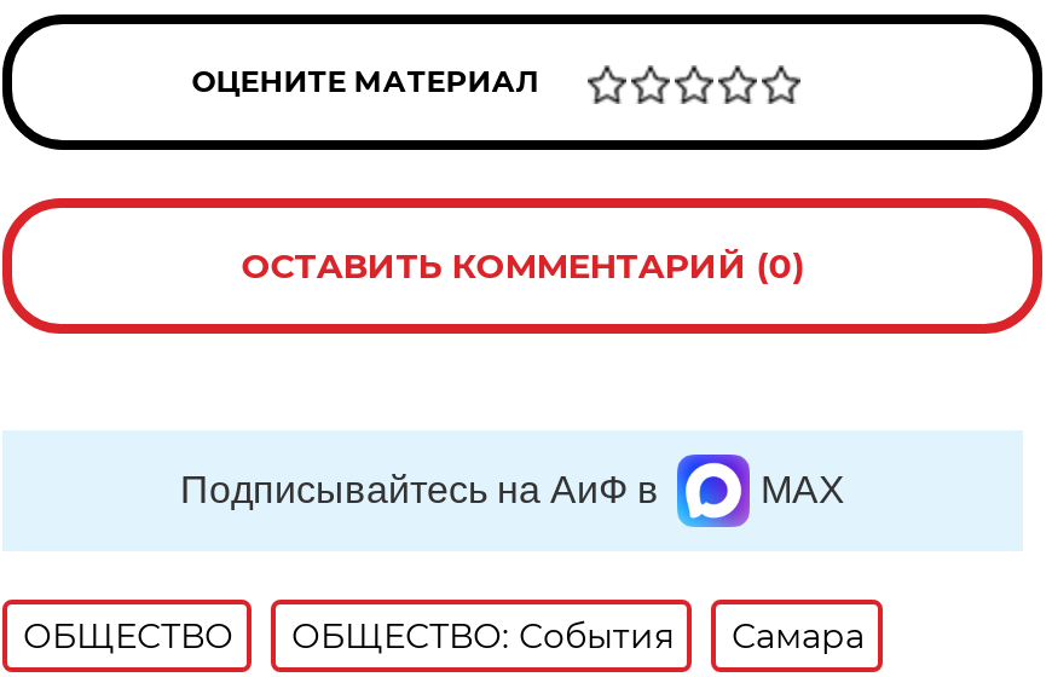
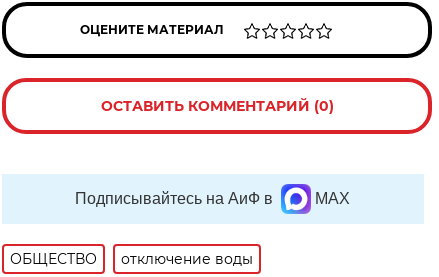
[291,614,864,658] ОБЩЕСТВО: События | Самара -> [121,250,253,268] отключение воды

